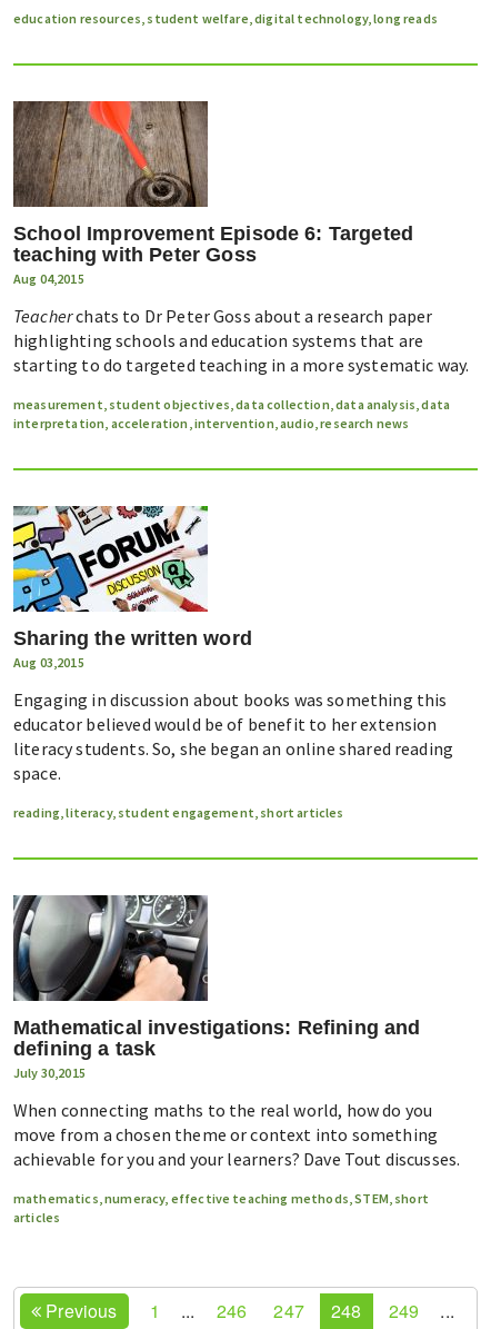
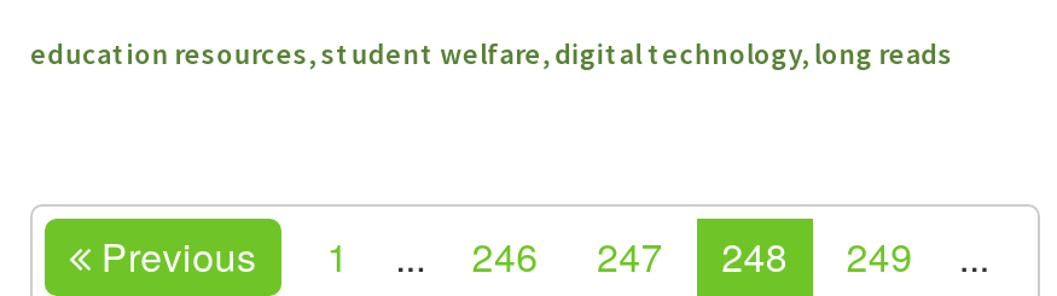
[12,100,469,431] [image] | School Improvement Episode 6: Targeted | teaching with Peter Goss | Aug 04,2015 | Teacherchats to Dr Peter Goss about a research paper | highlighting schools and education systems that are | starting to do targeted teaching in a more systematic way. | measurement, student objectives, data collection, data analysis, data | interpretation, acceleration, intervention, audio, research news -> none
[12,505,453,820] [image] | Sharing the written word | Aug 03,2015 | Engaging in discussion about books was something this | educator believed would be of benefit to her extension | literacy students. So, she began an online shared reading | space. | reading, literacy, student engagement, short articles -> none
[12,894,460,1225] [image] | Mathematical investigations: Refining and | defining a task | July 30,2015 | When connecting maths to the real world, how do you | move from a chosen theme or context into something | achievable for you and your learners? Dave Tout discusses. | mathematics, numeracy, effective teaching methods, STEM, short | articles -> none

